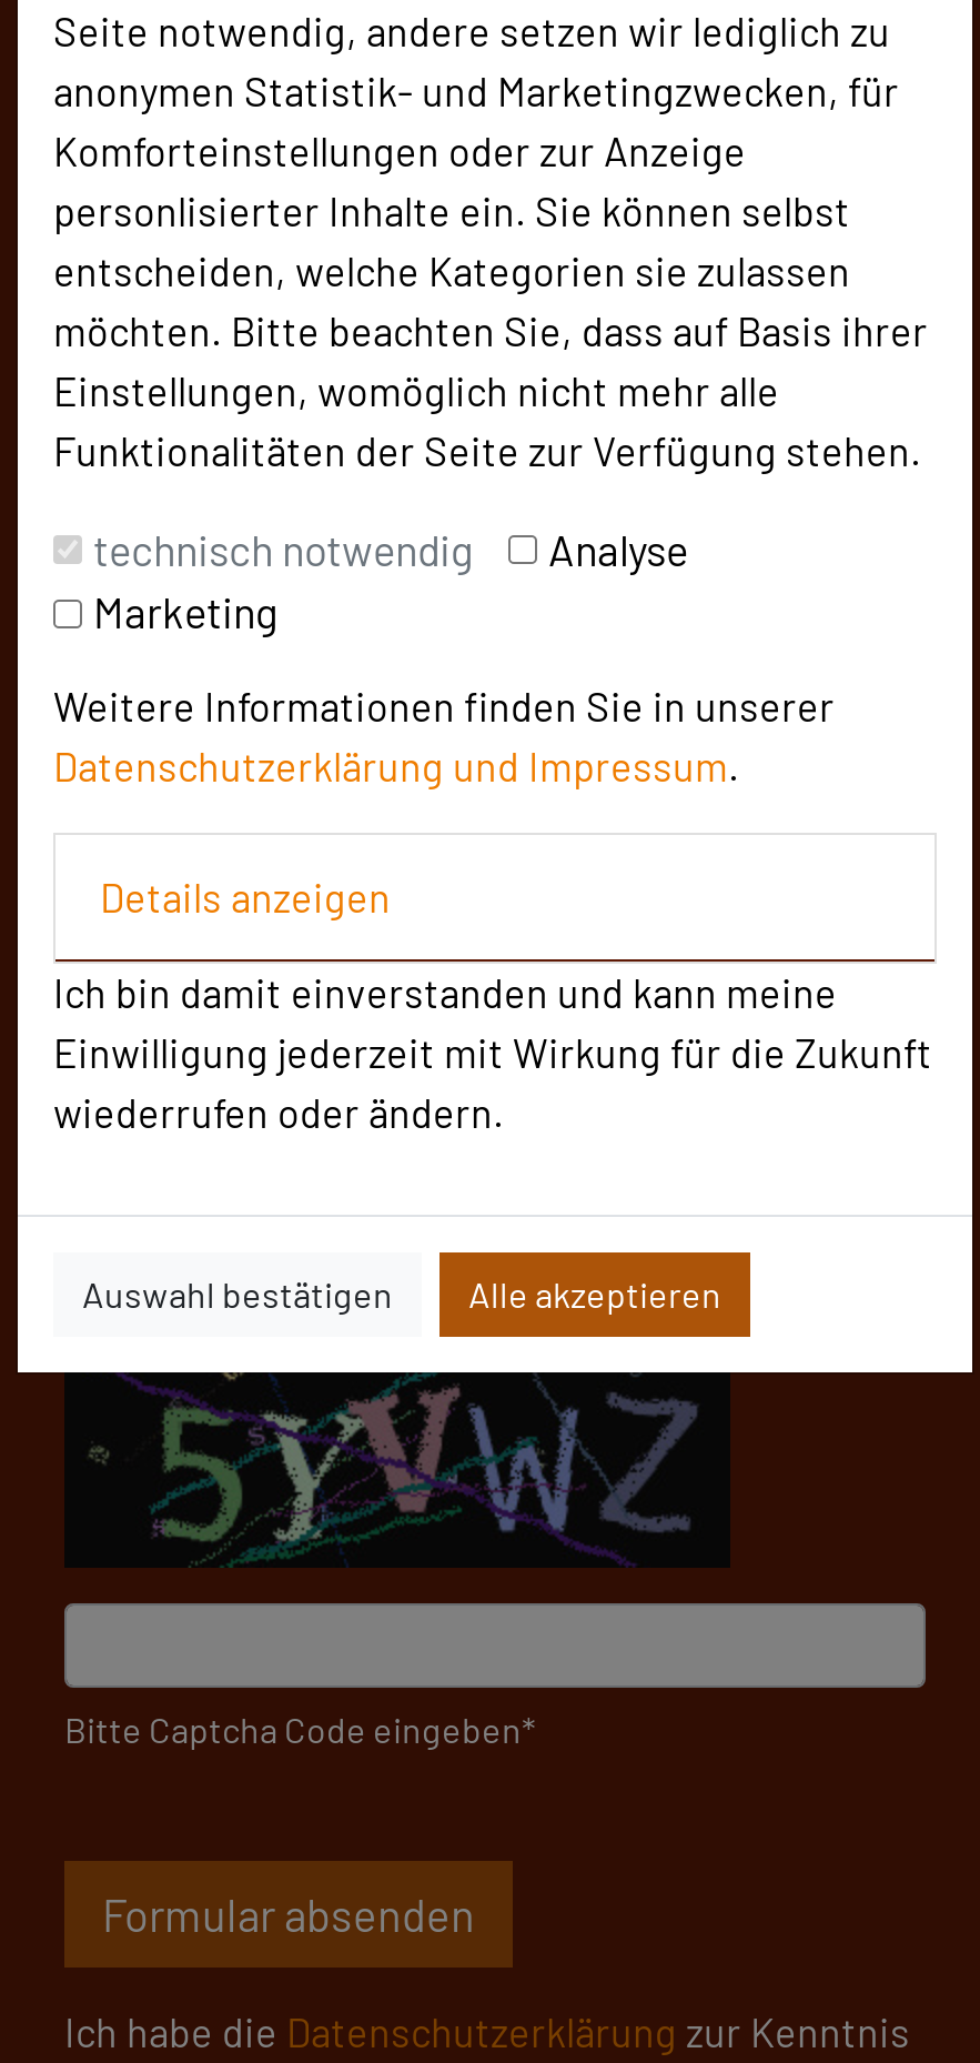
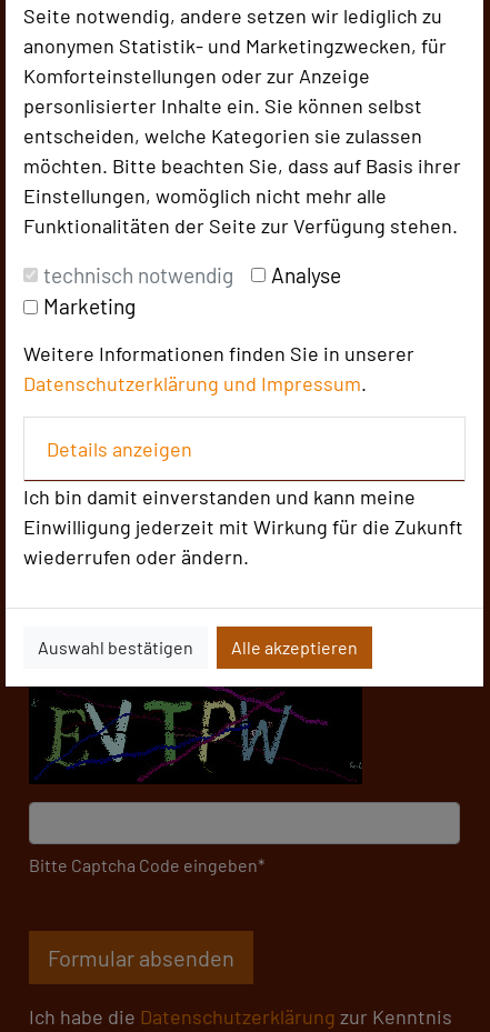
[89,1372,699,1566] [image] -> [33,687,360,782] [image]

